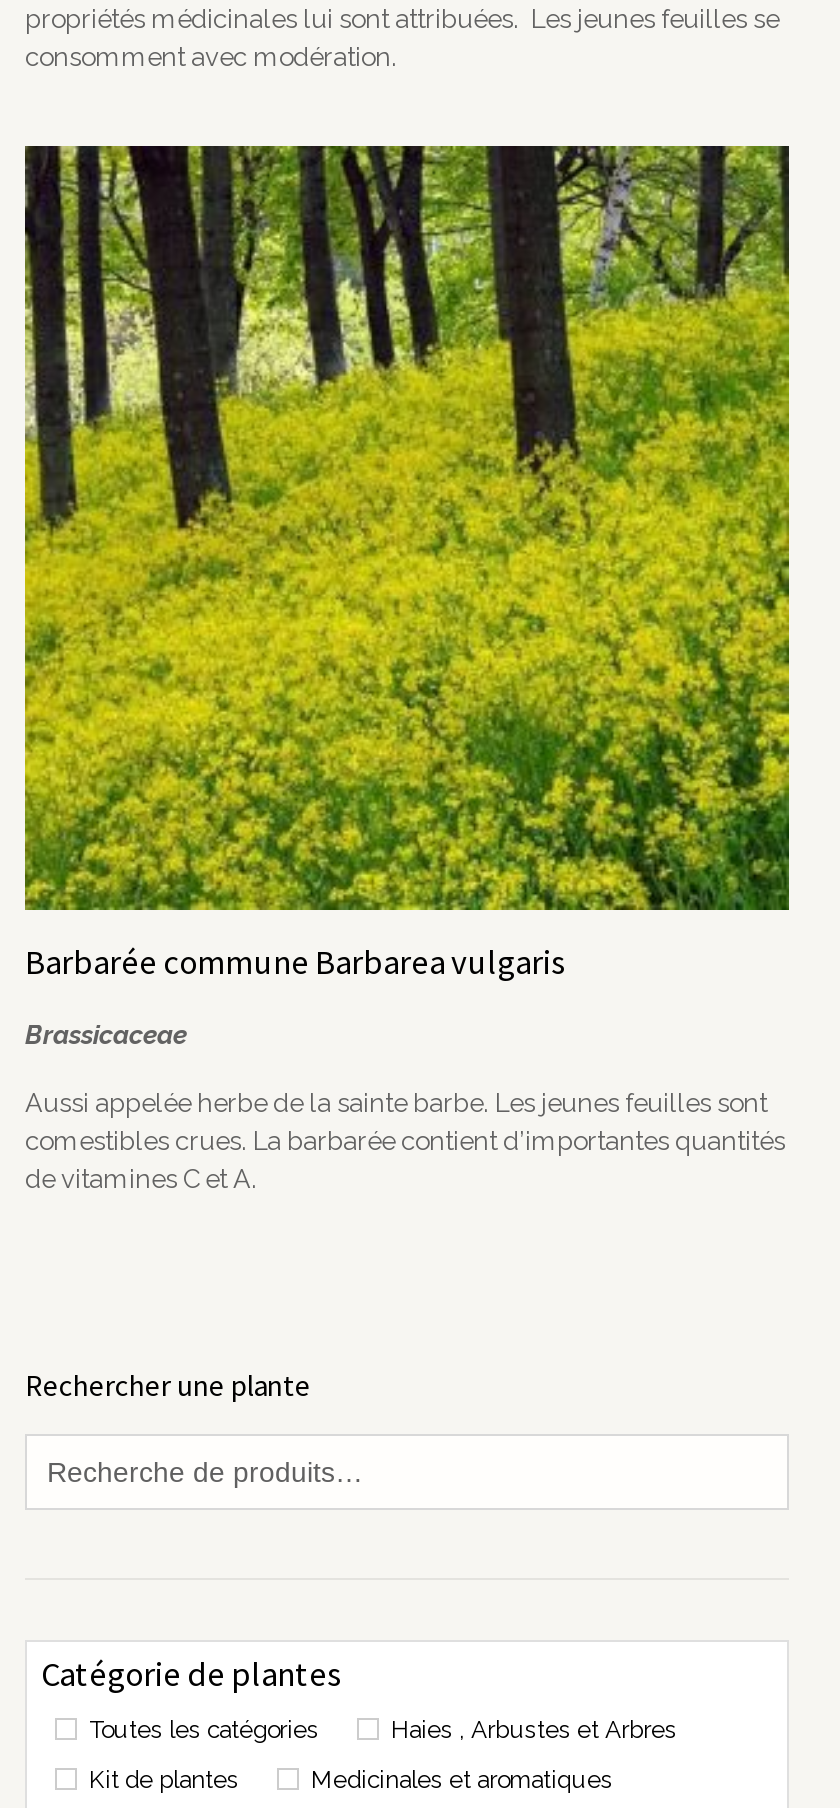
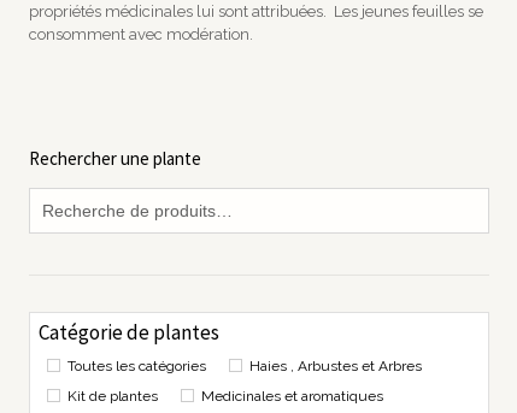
[23,144,791,1194] [image] | Barbarée commune Barbarea vulgaris | Brassicaceae | Aussi appelée herbe de la sainte barbe. Les jeunes feuilles sont | comestibles crues. La barbarée contient d’importantes quantités | de vitamines C et A. -> none

